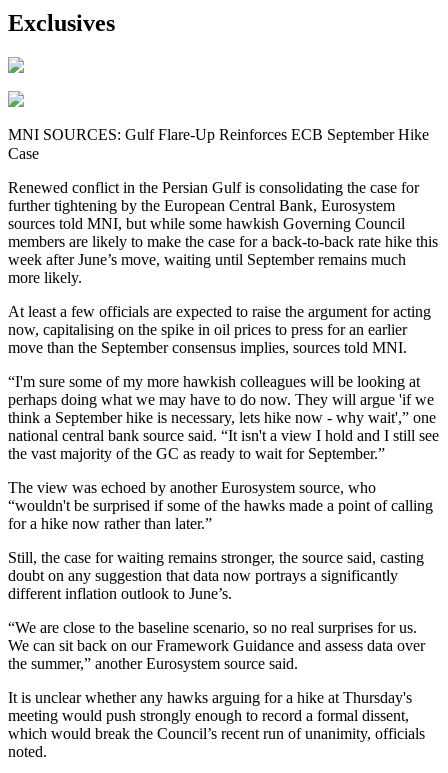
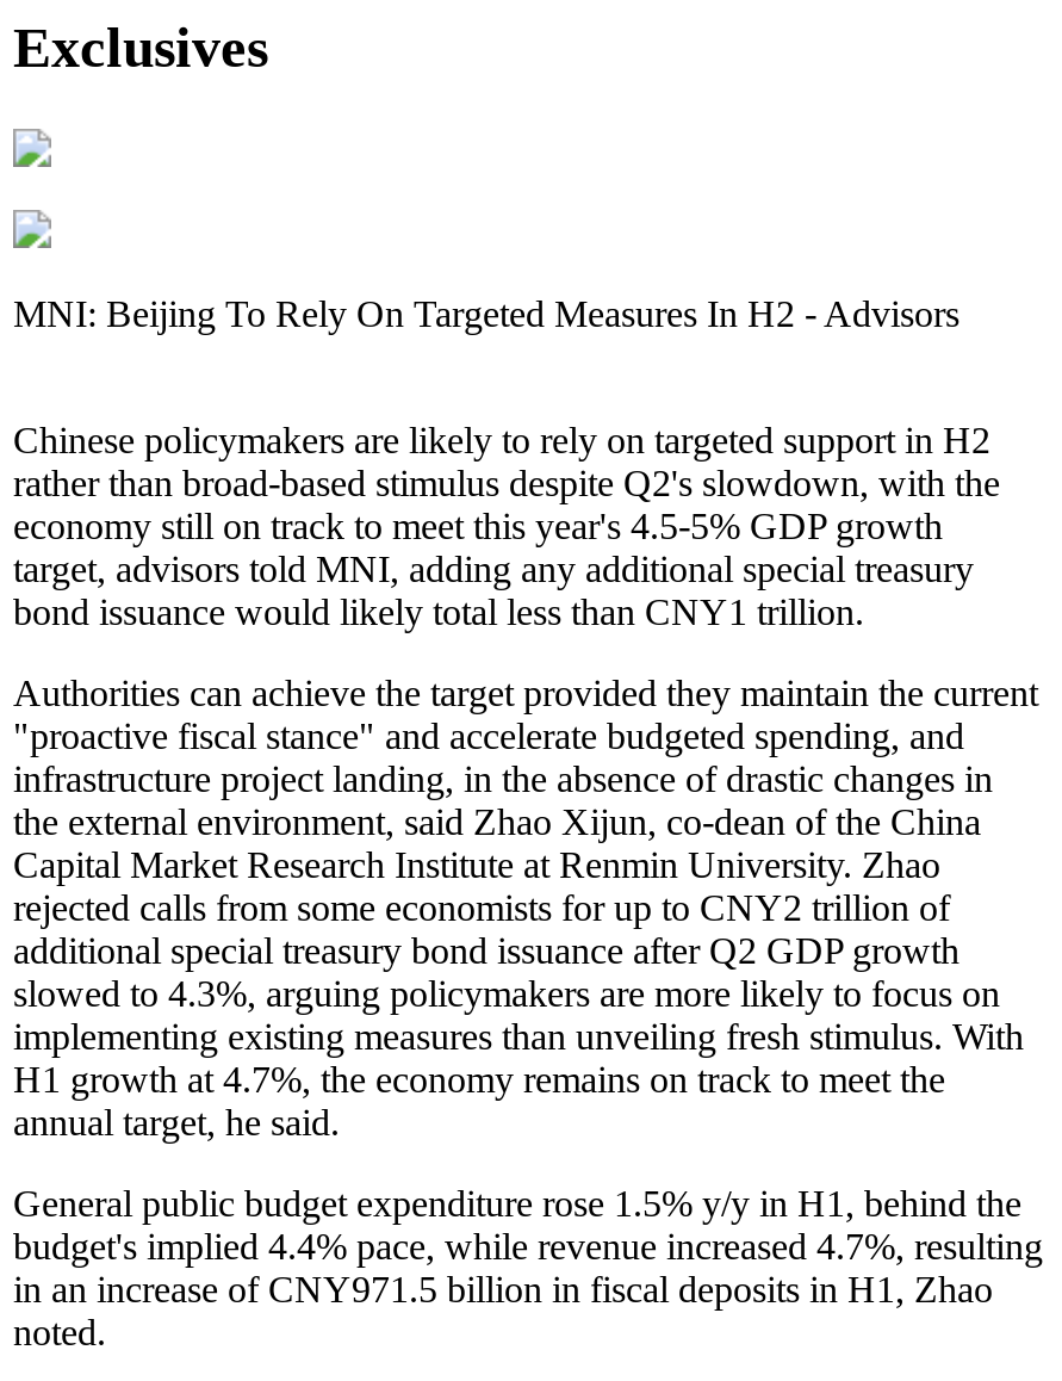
[8,126,439,742] MNI SOURCES: Gulf Flare-Up Reinforces ECB September Hike | Case | Renewed conflict in the Persian Gulf is consolidating the case for | further tightening by the European Central Bank, Eurosystem | sources told MNI, but while some hawkish Governing Council | members are likely to make the case for a back-to-back rate hike this | week after June’s move, waiting until September remains much | more likely. | At least a few officials are expected to raise the argument for acting | now, capitalising on the spike in oil prices to press for an earlier | move than the September consensus implies, sources told MNI. | “I'm sure some of my more hawkish colleagues will be looking at | perhaps doing what we may have to do now. They will argue 'if we | think a September hike is necessary, lets hike now - why wait',” one | national central bank source said. “It isn't a view I hold and I still see | the vast majority of the GC as ready to wait for September.” | The view was echoed by another Eurosystem source, who | “wouldn't be surprised if some of the hawks made a point of calling | for a hike now rather than later.” | Still, the case for waiting remains stronger, the source said, casting | doubt on any suggestion that data now portrays a significantly | different inflation outlook to June’s. | “We are close to the baseline scenario, so no real surprises for us. | We can sit back on our Framework Guidance and assess data over | the summer,” another Eurosystem source said. | It is unclear whether any hawks arguing for a hike at Thursday's | meeting would push strongly enough to record a formal dissent, | which would break the Council’s recent run of unanimity, officials -> [13,294,1043,1311] MNI: Beijing To Rely On Targeted Measures In H2 - Advisors | Chinese policymakers are likely to rely on targeted support in H2 | rather than broad-based stimulus despite Q2's slowdown, with the | economy still on track to meet this year's 4.5-5% GDP growth | target, advisors told MNI, adding any additional special treasury | bond issuance would likely total less than CNY1 trillion. | Authorities can achieve the target provided they maintain the current | "proactive fiscal stance" and accelerate budgeted spending, and | infrastructure project landing, in the absence of drastic changes in | the external environment, said Zhao Xijun, co-dean of the China | Capital Market Research Institute at Renmin University. Zhao | rejected calls from some economists for up to CNY2 trillion of | additional special treasury bond issuance after Q2 GDP growth | slowed to 4.3%, arguing policymakers are more likely to focus on | implementing existing measures than unveiling fresh stimulus. With | H1 growth at 4.7%, the economy remains on track to meet the | annual target, he said. | General public budget expenditure rose 1.5% y/y in H1, behind the | budget's implied 4.4% pace, while revenue increased 4.7%, resulting | in an increase of CNY971.5 billion in fiscal deposits in H1, Zhao

